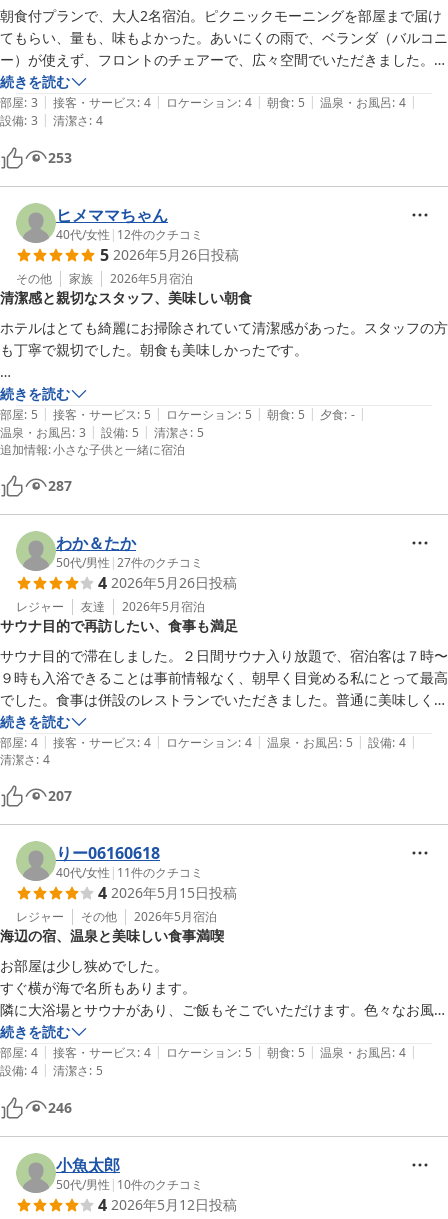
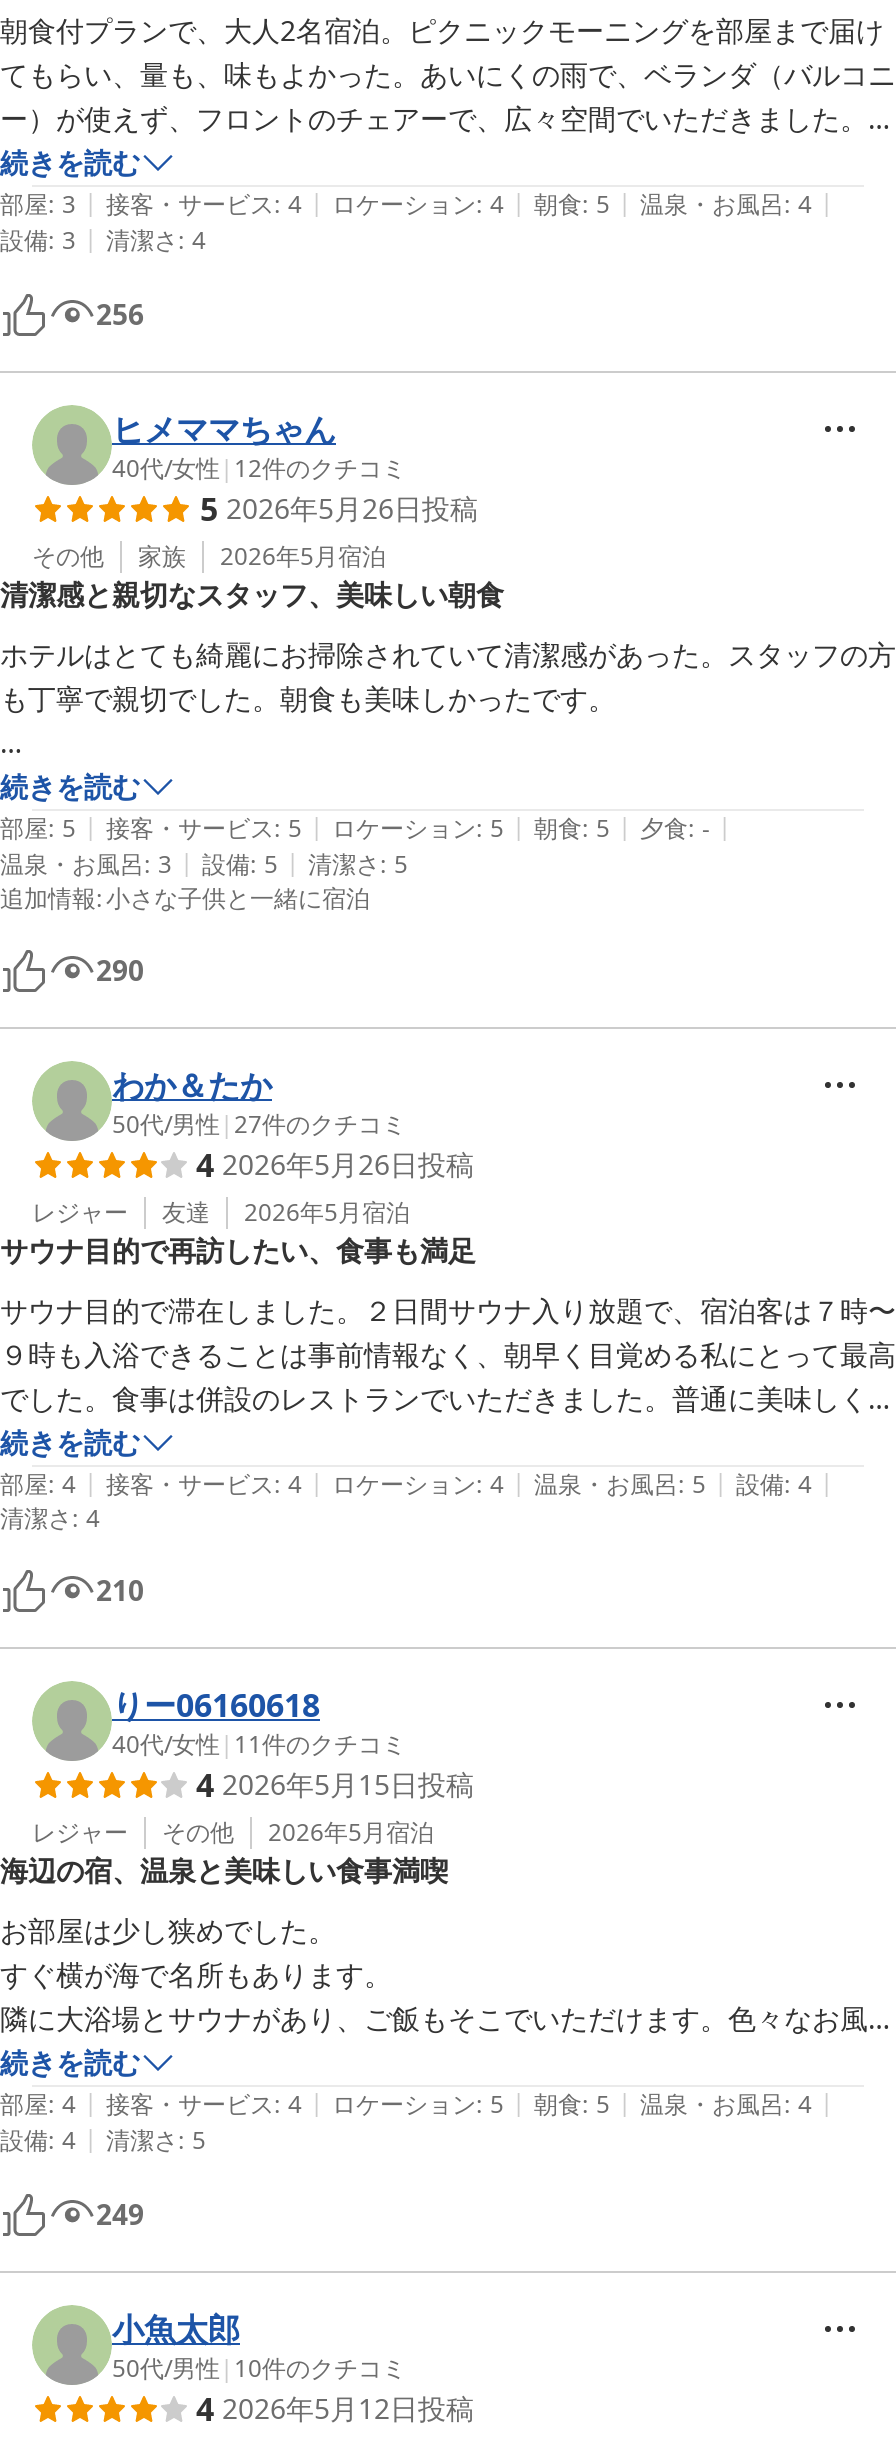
[48,148,72,167] 253 -> [96,295,144,333] 256
[48,476,72,495] 287 -> [96,951,144,989] 290
[48,786,72,805] 207 -> [96,1571,144,1609] 210
[48,1098,72,1117] 246 -> [96,2195,144,2233] 249

